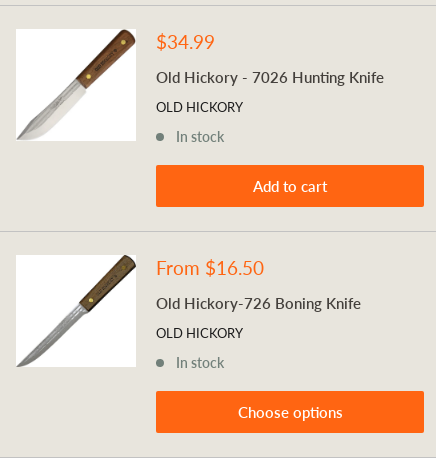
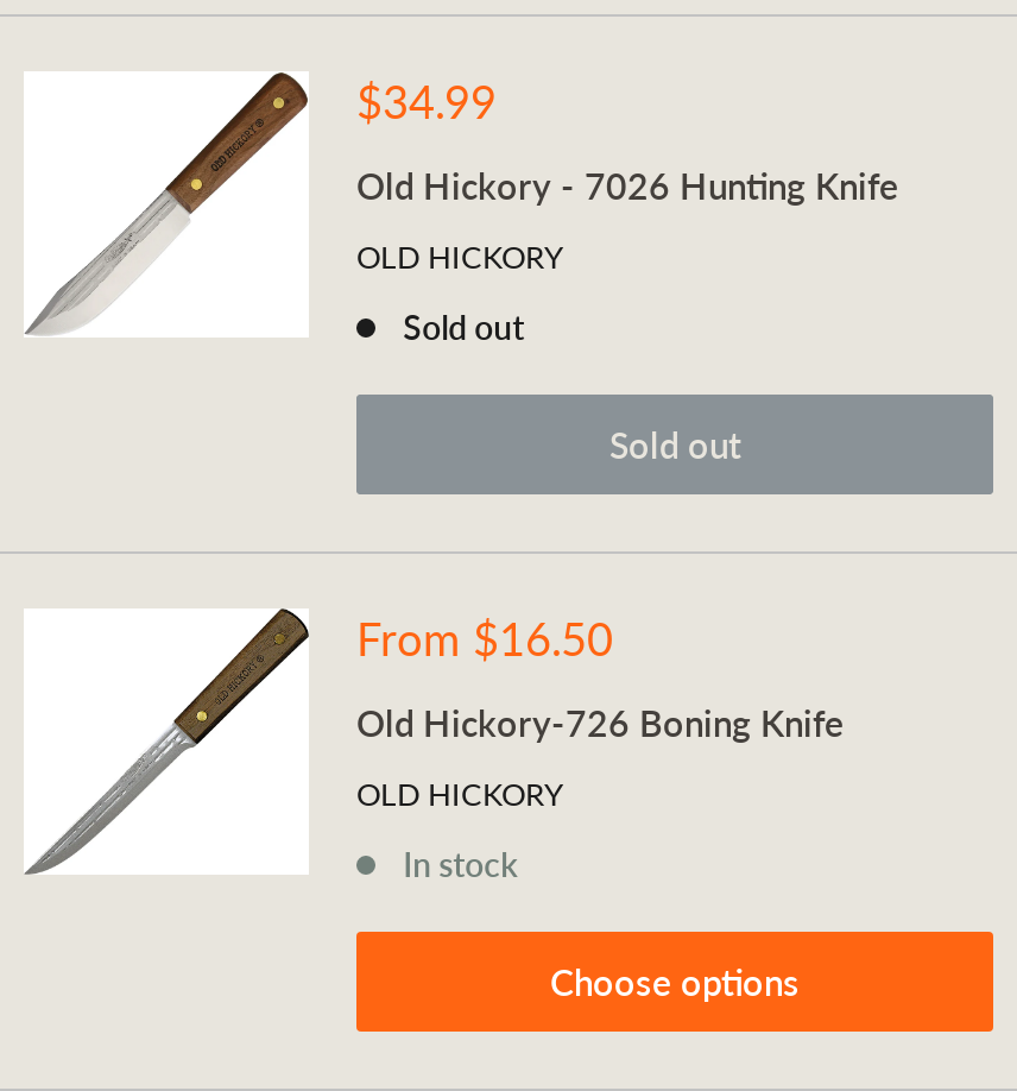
[176,128,224,145] In stock -> [403,307,524,347] Sold out
[253,177,327,195] Add to cart -> [609,423,740,466] Sold out

